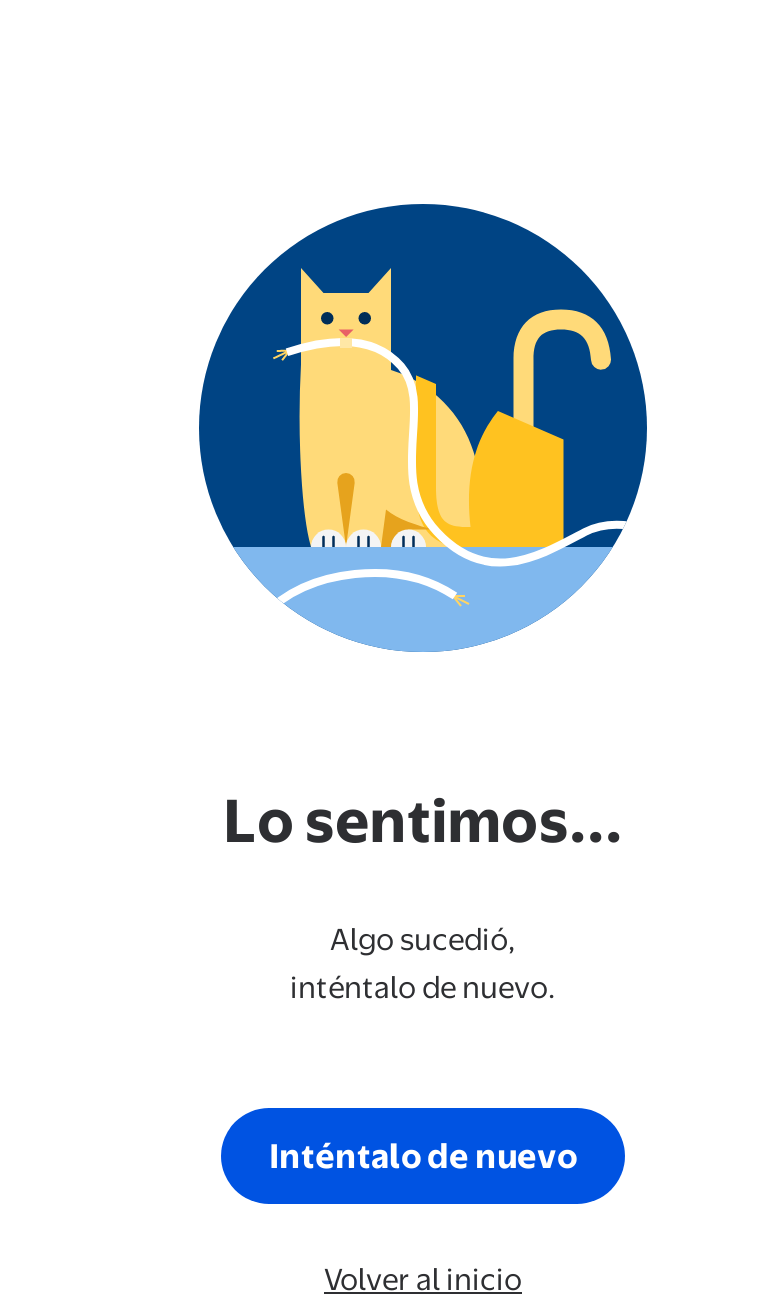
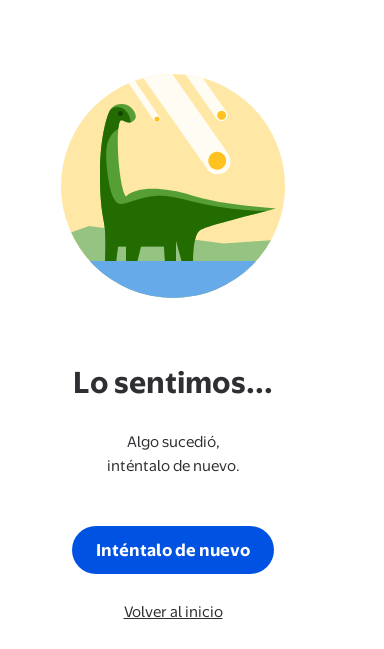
[197,202,649,608] [image] -> [61,74,285,275] [image]

